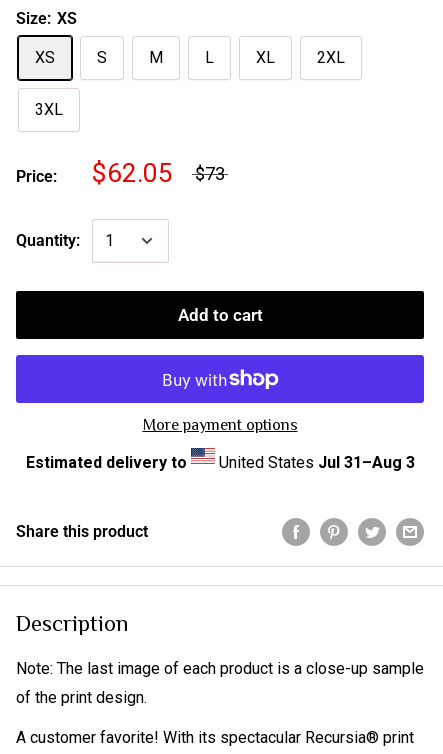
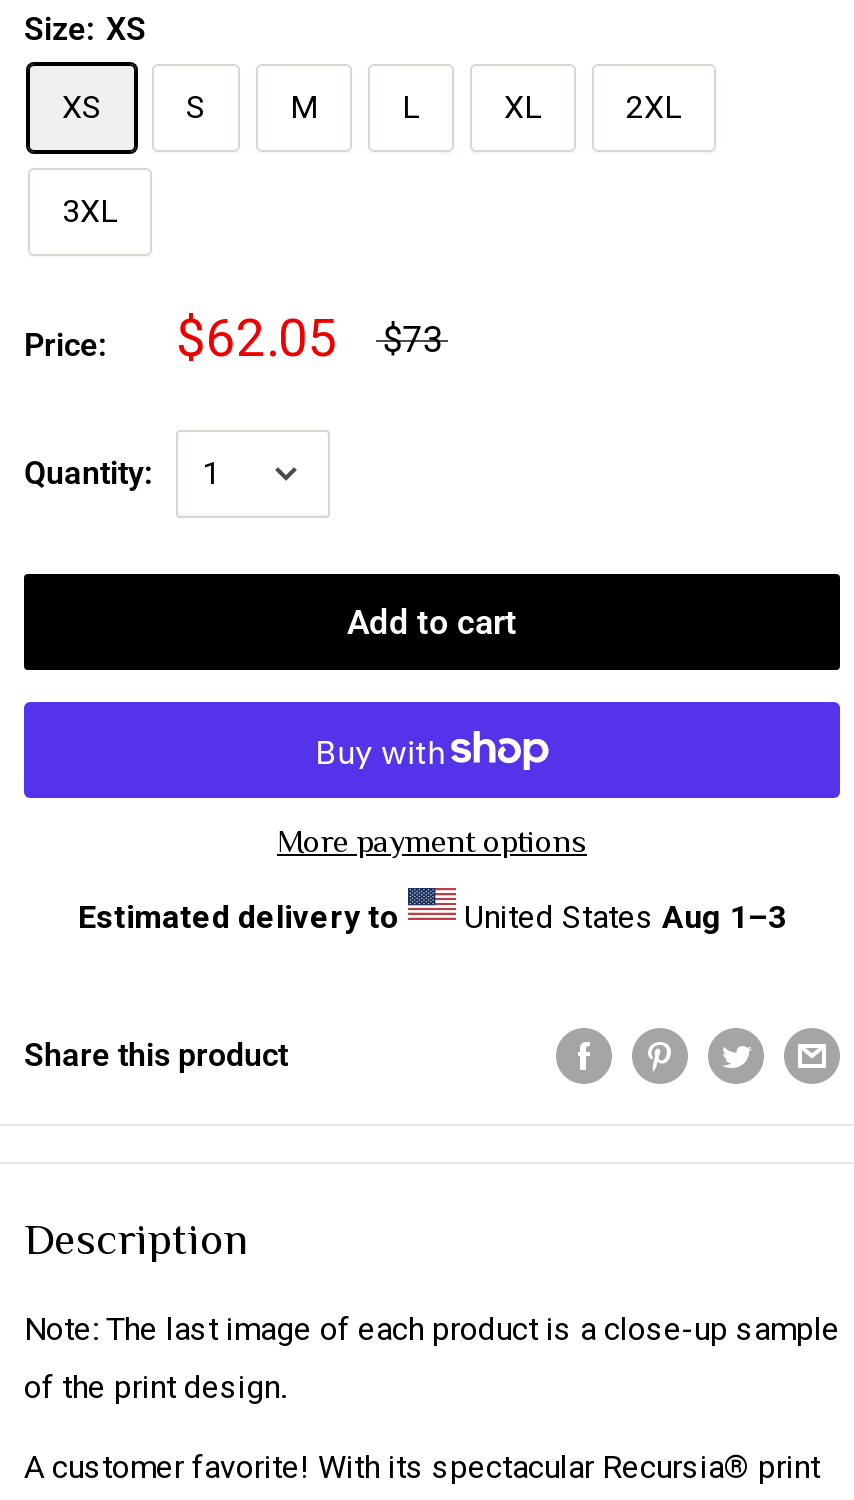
[214,453,414,472] United States Jul 31–Aug 3 -> [456,898,786,936] United States Aug 1–3

